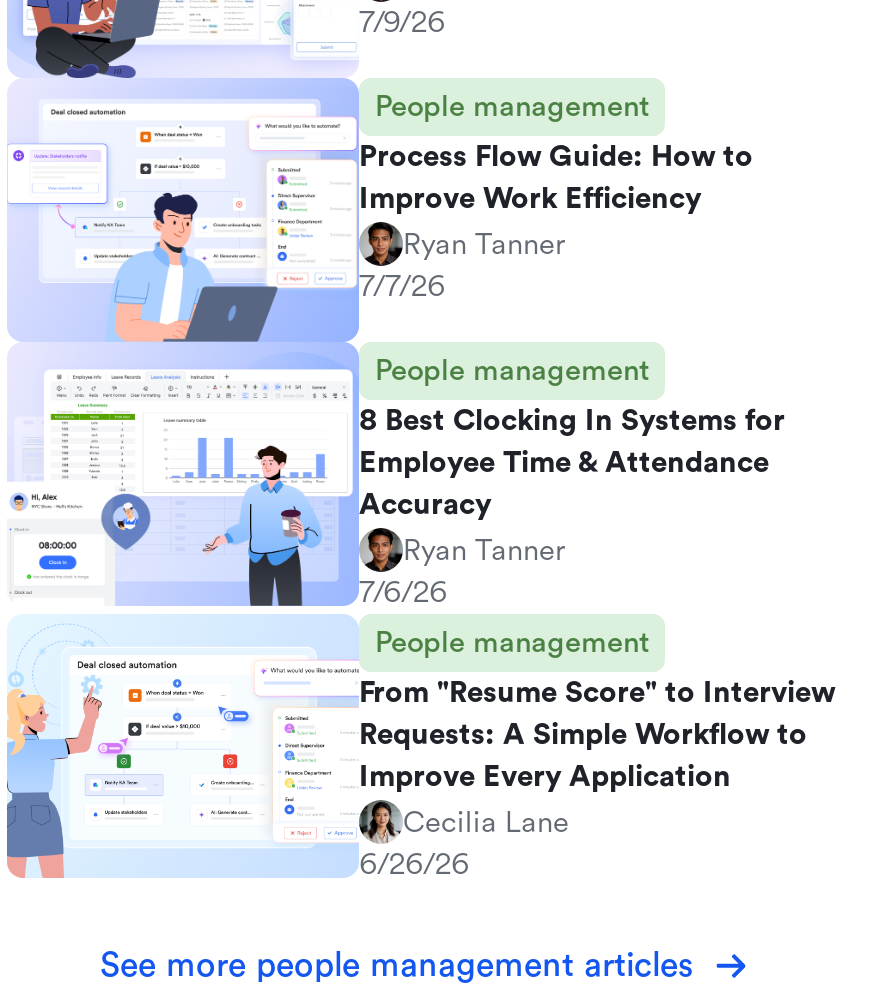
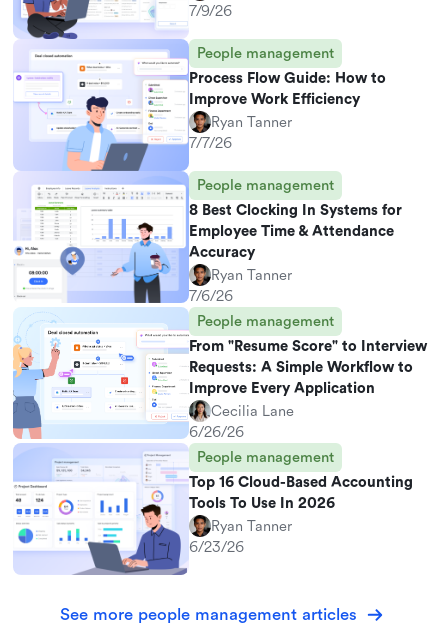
none -> [13,444,413,576] [image] | People management | Top 16 Cloud-Based Accounting | Tools To Use In 2026 | Ryan Tanner | 6/23/26

